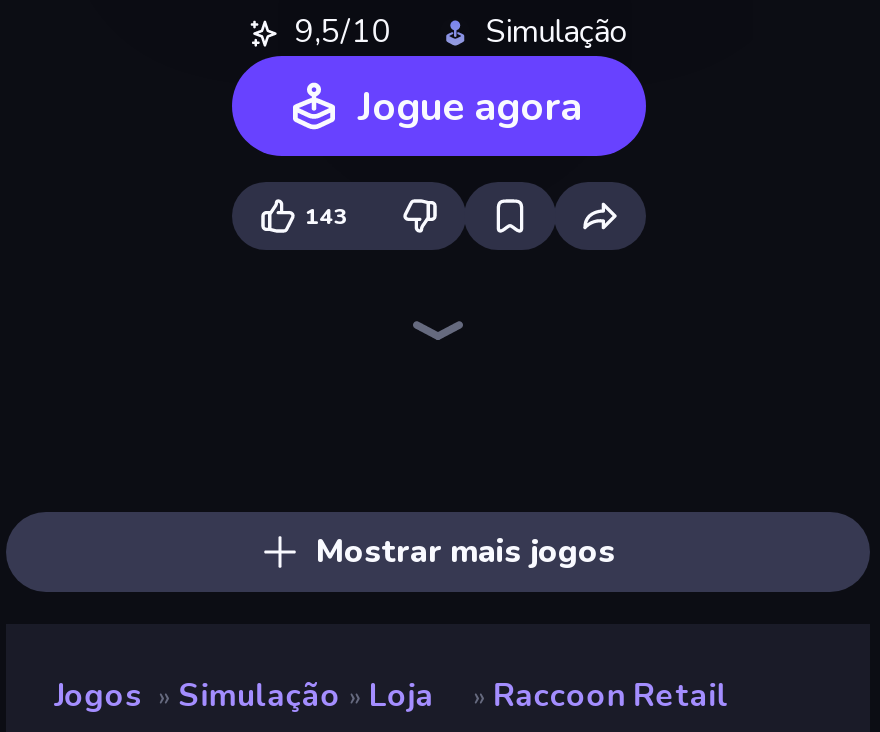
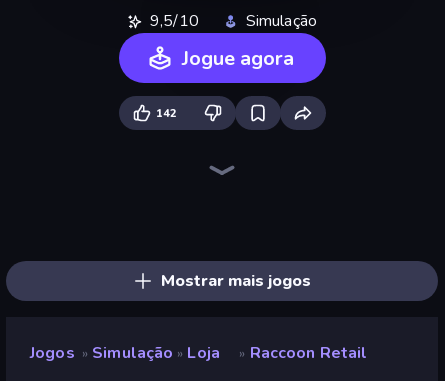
[305,201,347,231] 143 -> [155,105,176,120] 142

